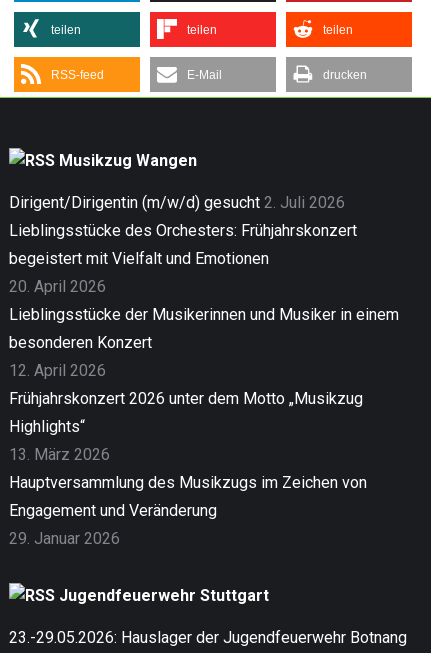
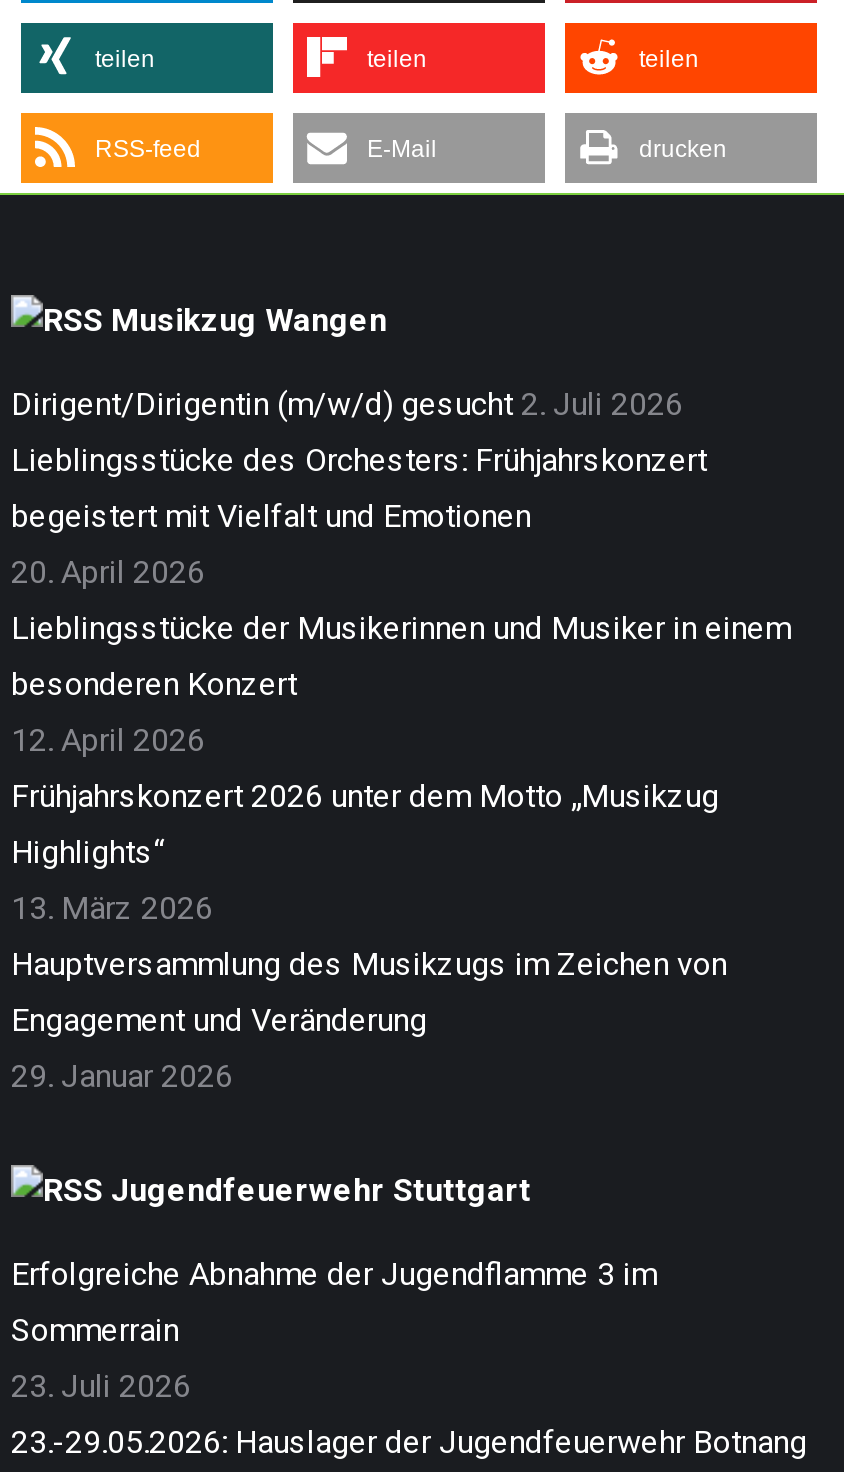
none -> [11,1255,657,1405] Erfolgreiche Abnahme der Jugendflamme 3 im | Sommerrain | 23. Juli 2026

